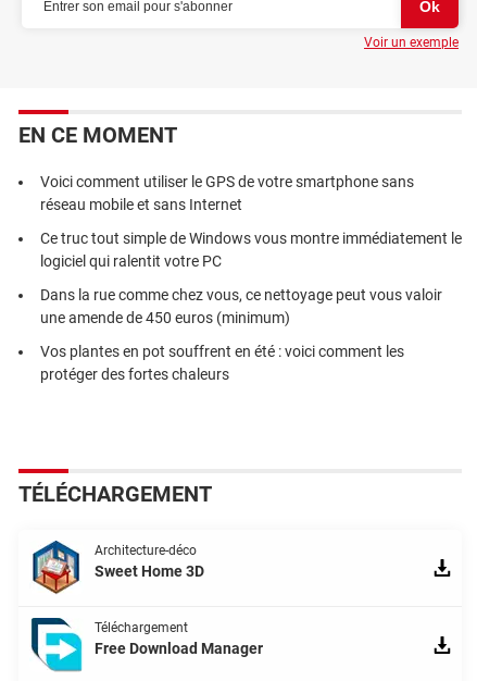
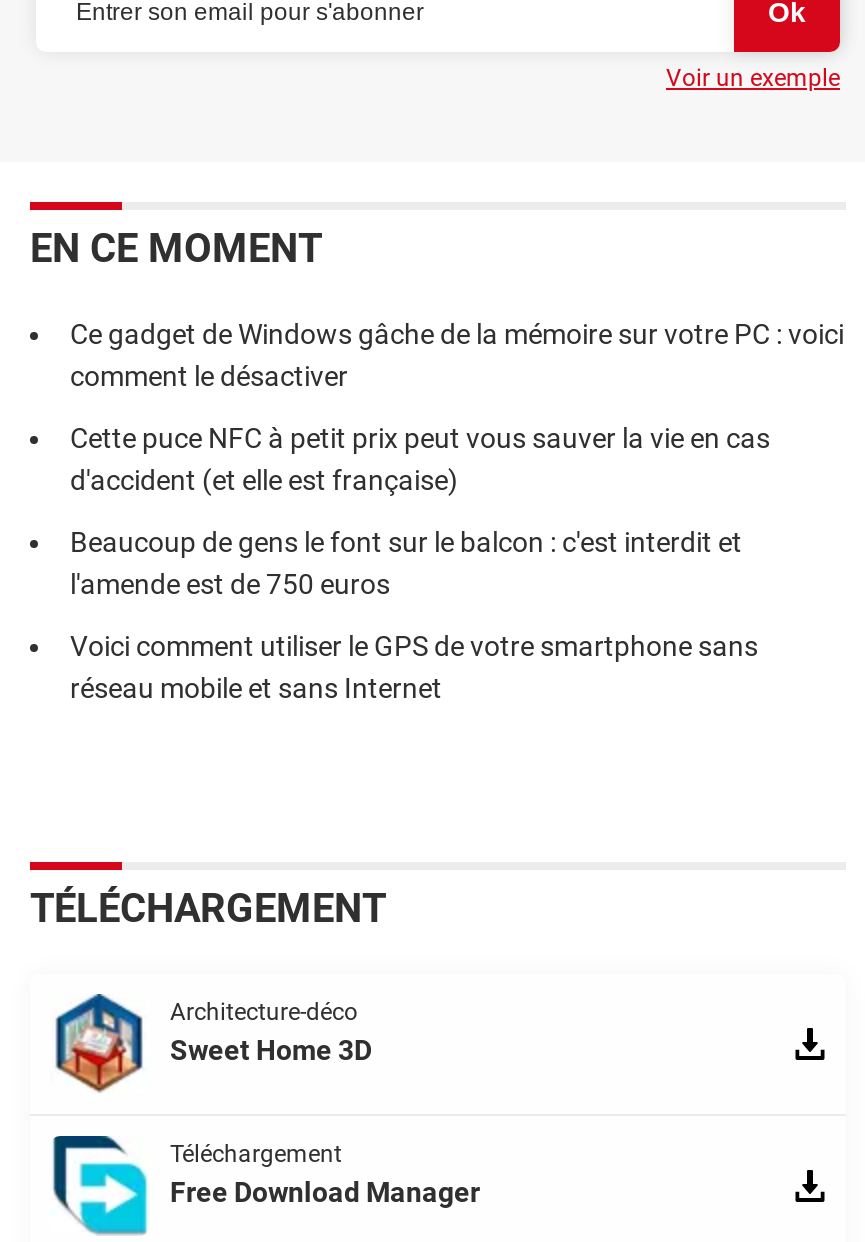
none -> [70,319,844,601] Ce gadget de Windows gâche de la mémoire sur votre PC : voici | comment le désactiver | Cette puce NFC à petit prix peut vous sauver la vie en cas | d'accident (et elle est française) | Beaucoup de gens le font sur le balcon : c'est interdit et | l'amende est de 750 euros
moved [40,173,414,214] -> [70,631,758,705]: Voici comment utiliser le GPS de votre smartphone sans | réseau mobile et sans Internet
[40,230,462,383] Ce truc tout simple de Windows vous montre immédiatement le | logiciel qui ralentit votre PC | Dans la rue comme chez vous, ce nettoyage peut vous valoir | une amende de 450 euros (minimum) | Vos plantes en pot souffrent en été : voici comment les | protéger des fortes chaleurs -> none

